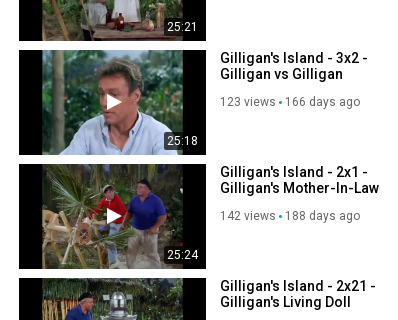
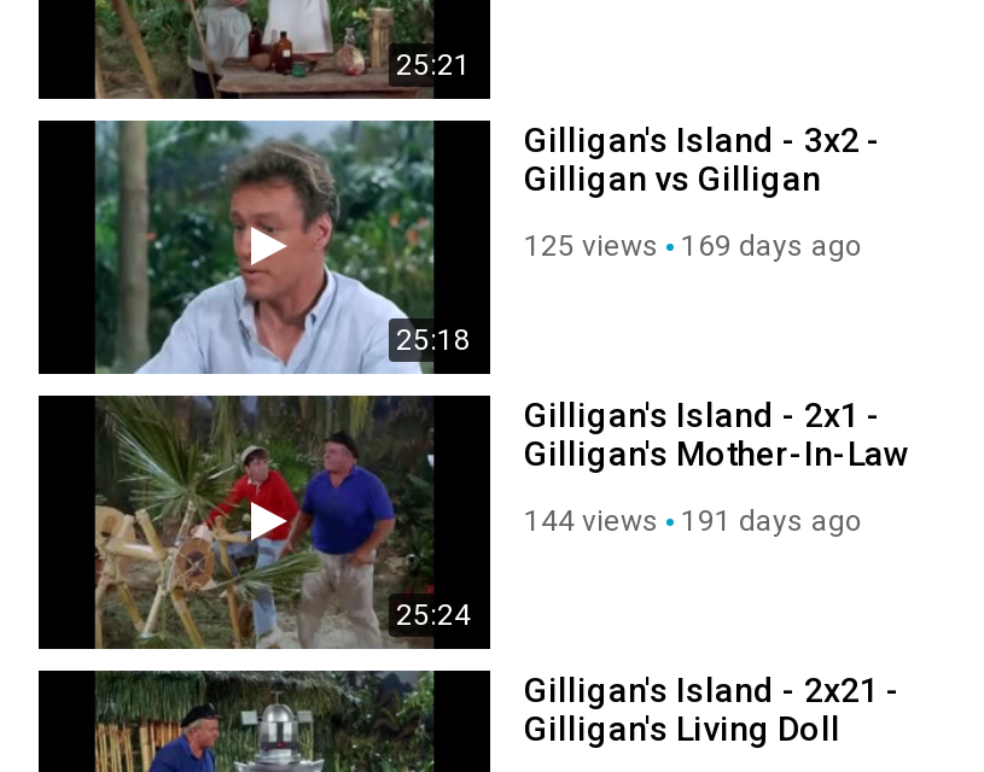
[220,95,276,109] 123 views -> [524,228,659,262] 125 views
[285,95,360,109] 166 days ago -> [681,228,862,262] 169 days ago
[220,209,276,223] 142 views -> [524,504,659,538] 144 views
[285,209,360,223] 188 days ago -> [681,504,862,538] 191 days ago

